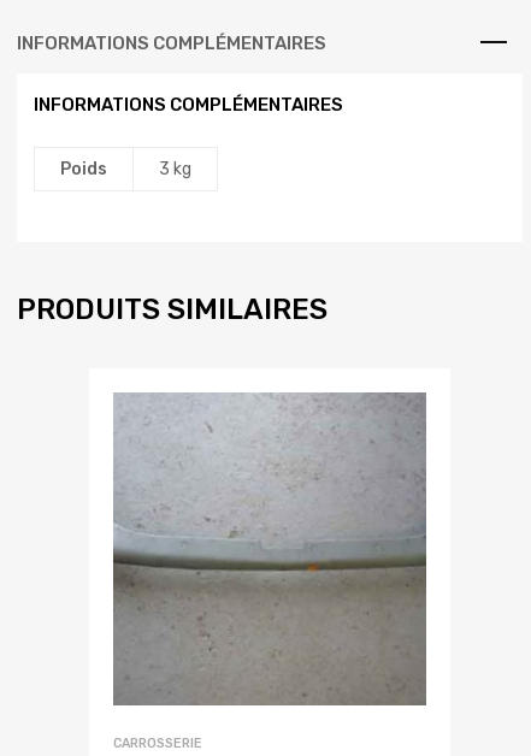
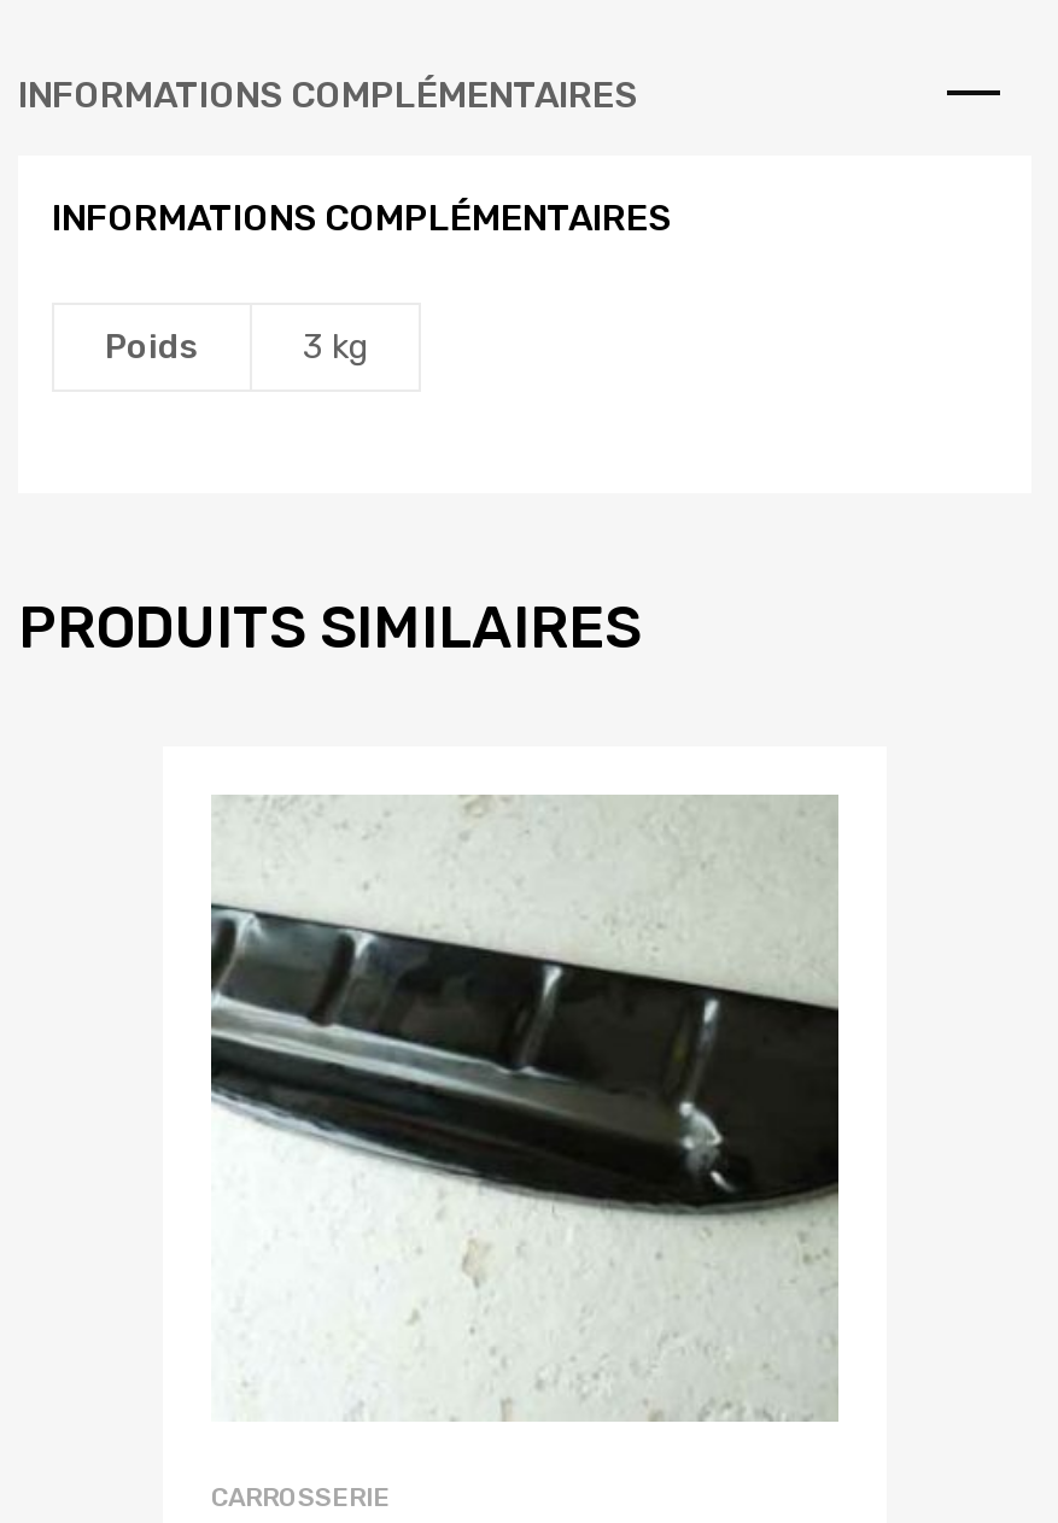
[112,392,427,707] [image] -> [211,797,841,1422] [image]

